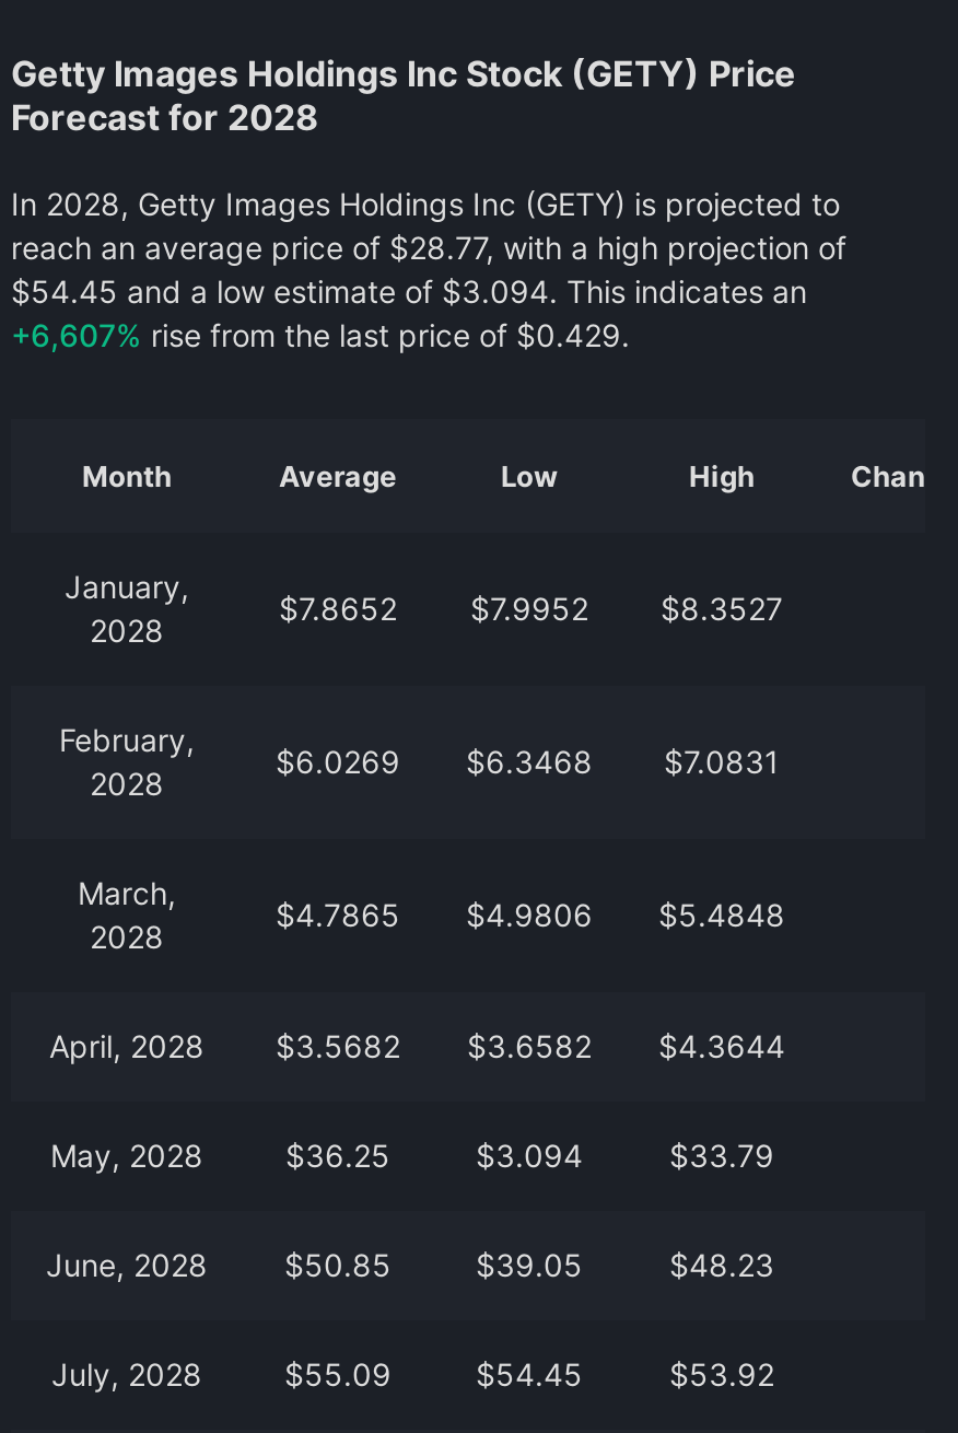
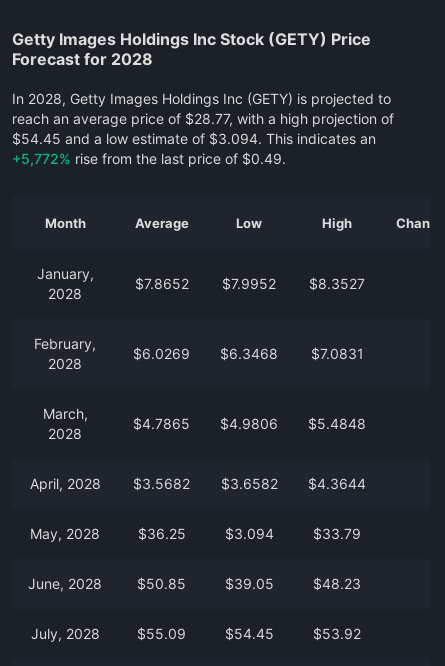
[11,315,630,352] +6,607% rise from the last price of $0.429. -> [12,149,286,166] +5,772% rise from the last price of $0.49.

